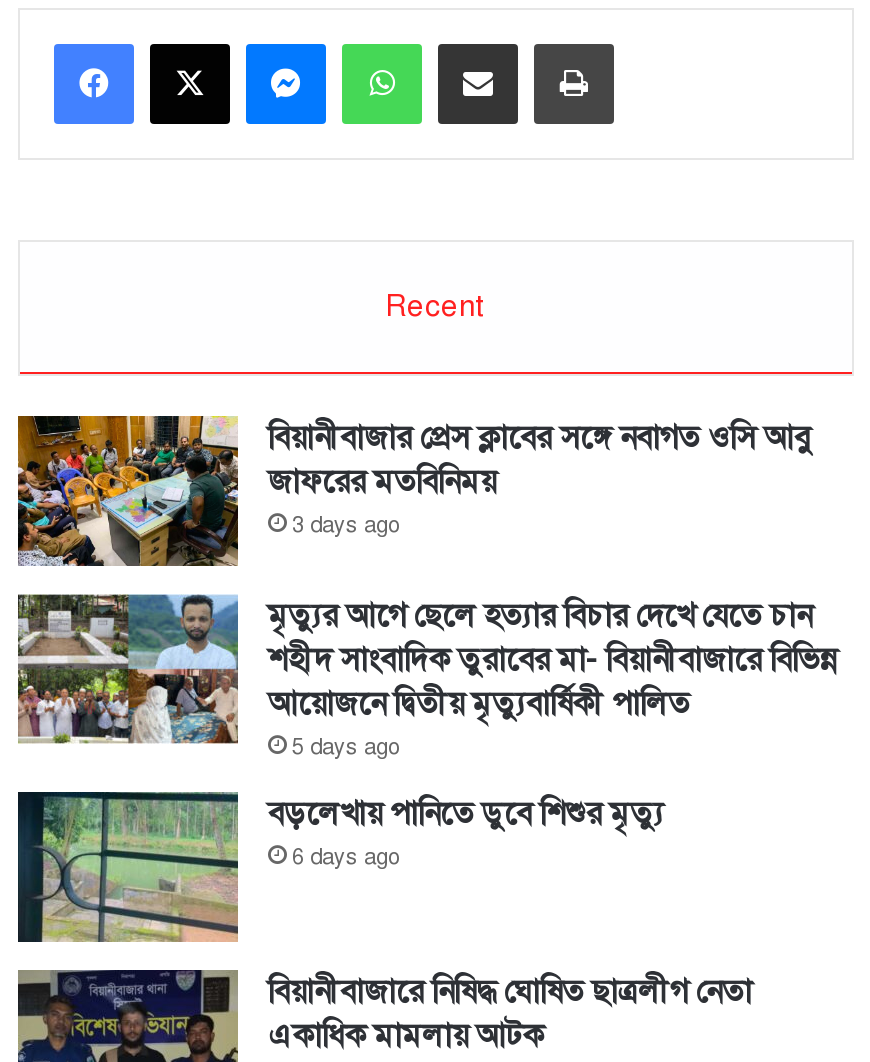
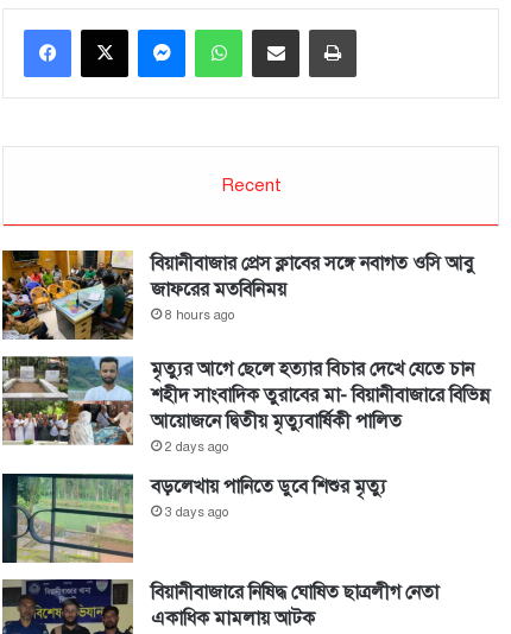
[292,512,398,538] 3 days ago -> [165,307,234,323] 8 hours ago
[292,734,398,760] 5 days ago -> [165,439,228,454] 2 days ago
[292,844,398,870] 6 days ago -> [165,504,228,520] 3 days ago

